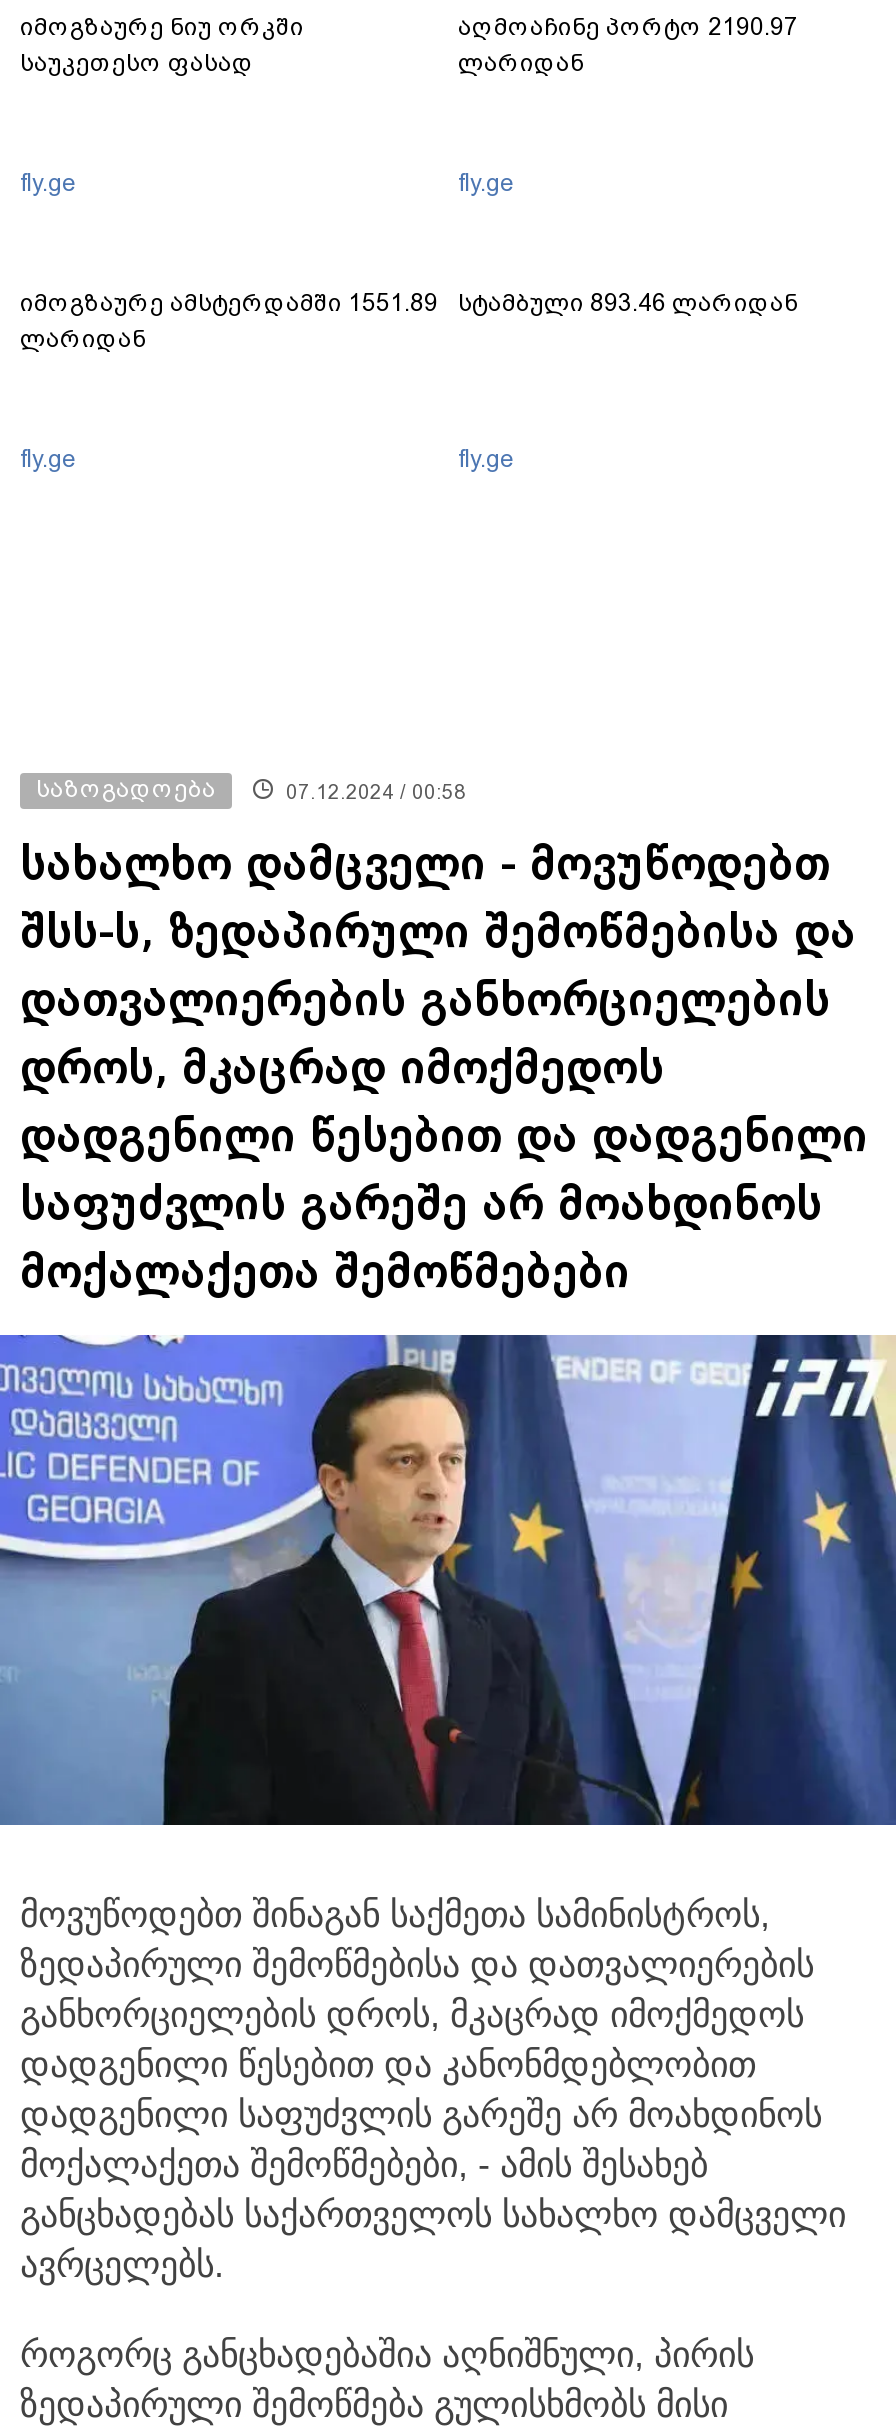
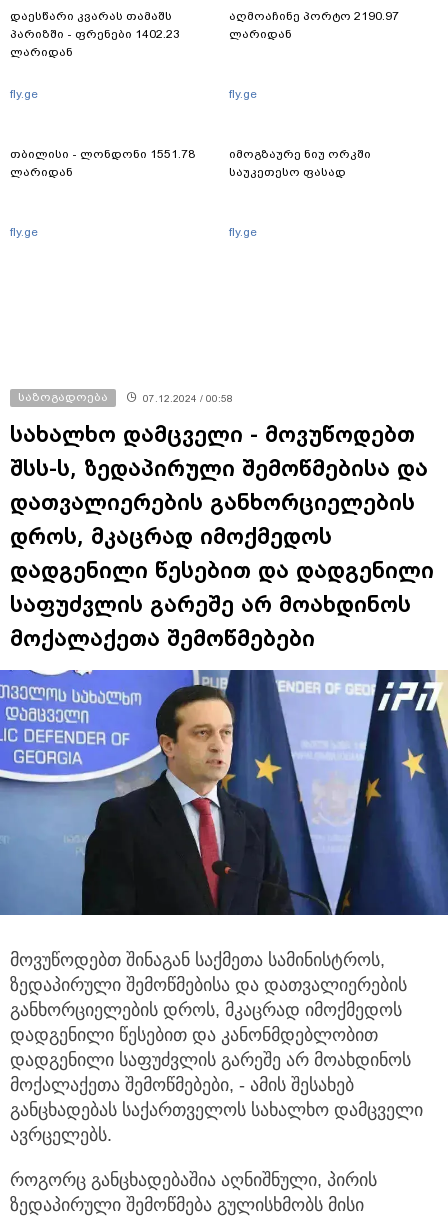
moved [20,13,304,77] -> [229,147,371,179]: იმოგზაურე ნიუ ორკში | საუკეთესო ფასად
none -> [10,9,180,59] დაესწარი კვარას თამაშს | პარიზში - ფრენები 1402.23 | ლარიდან
[20,289,438,317] იმოგზაურე ამსტერდამში 1551.89 -> [10,147,195,161] თბილისი - ლონდონი 1551.78
[458,289,798,317] სტამბული 893.46 ლარიდან -> none

